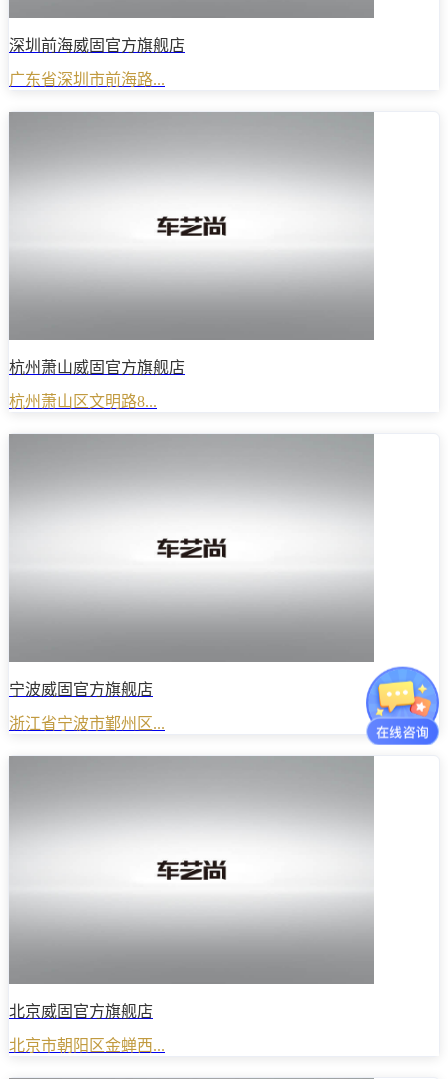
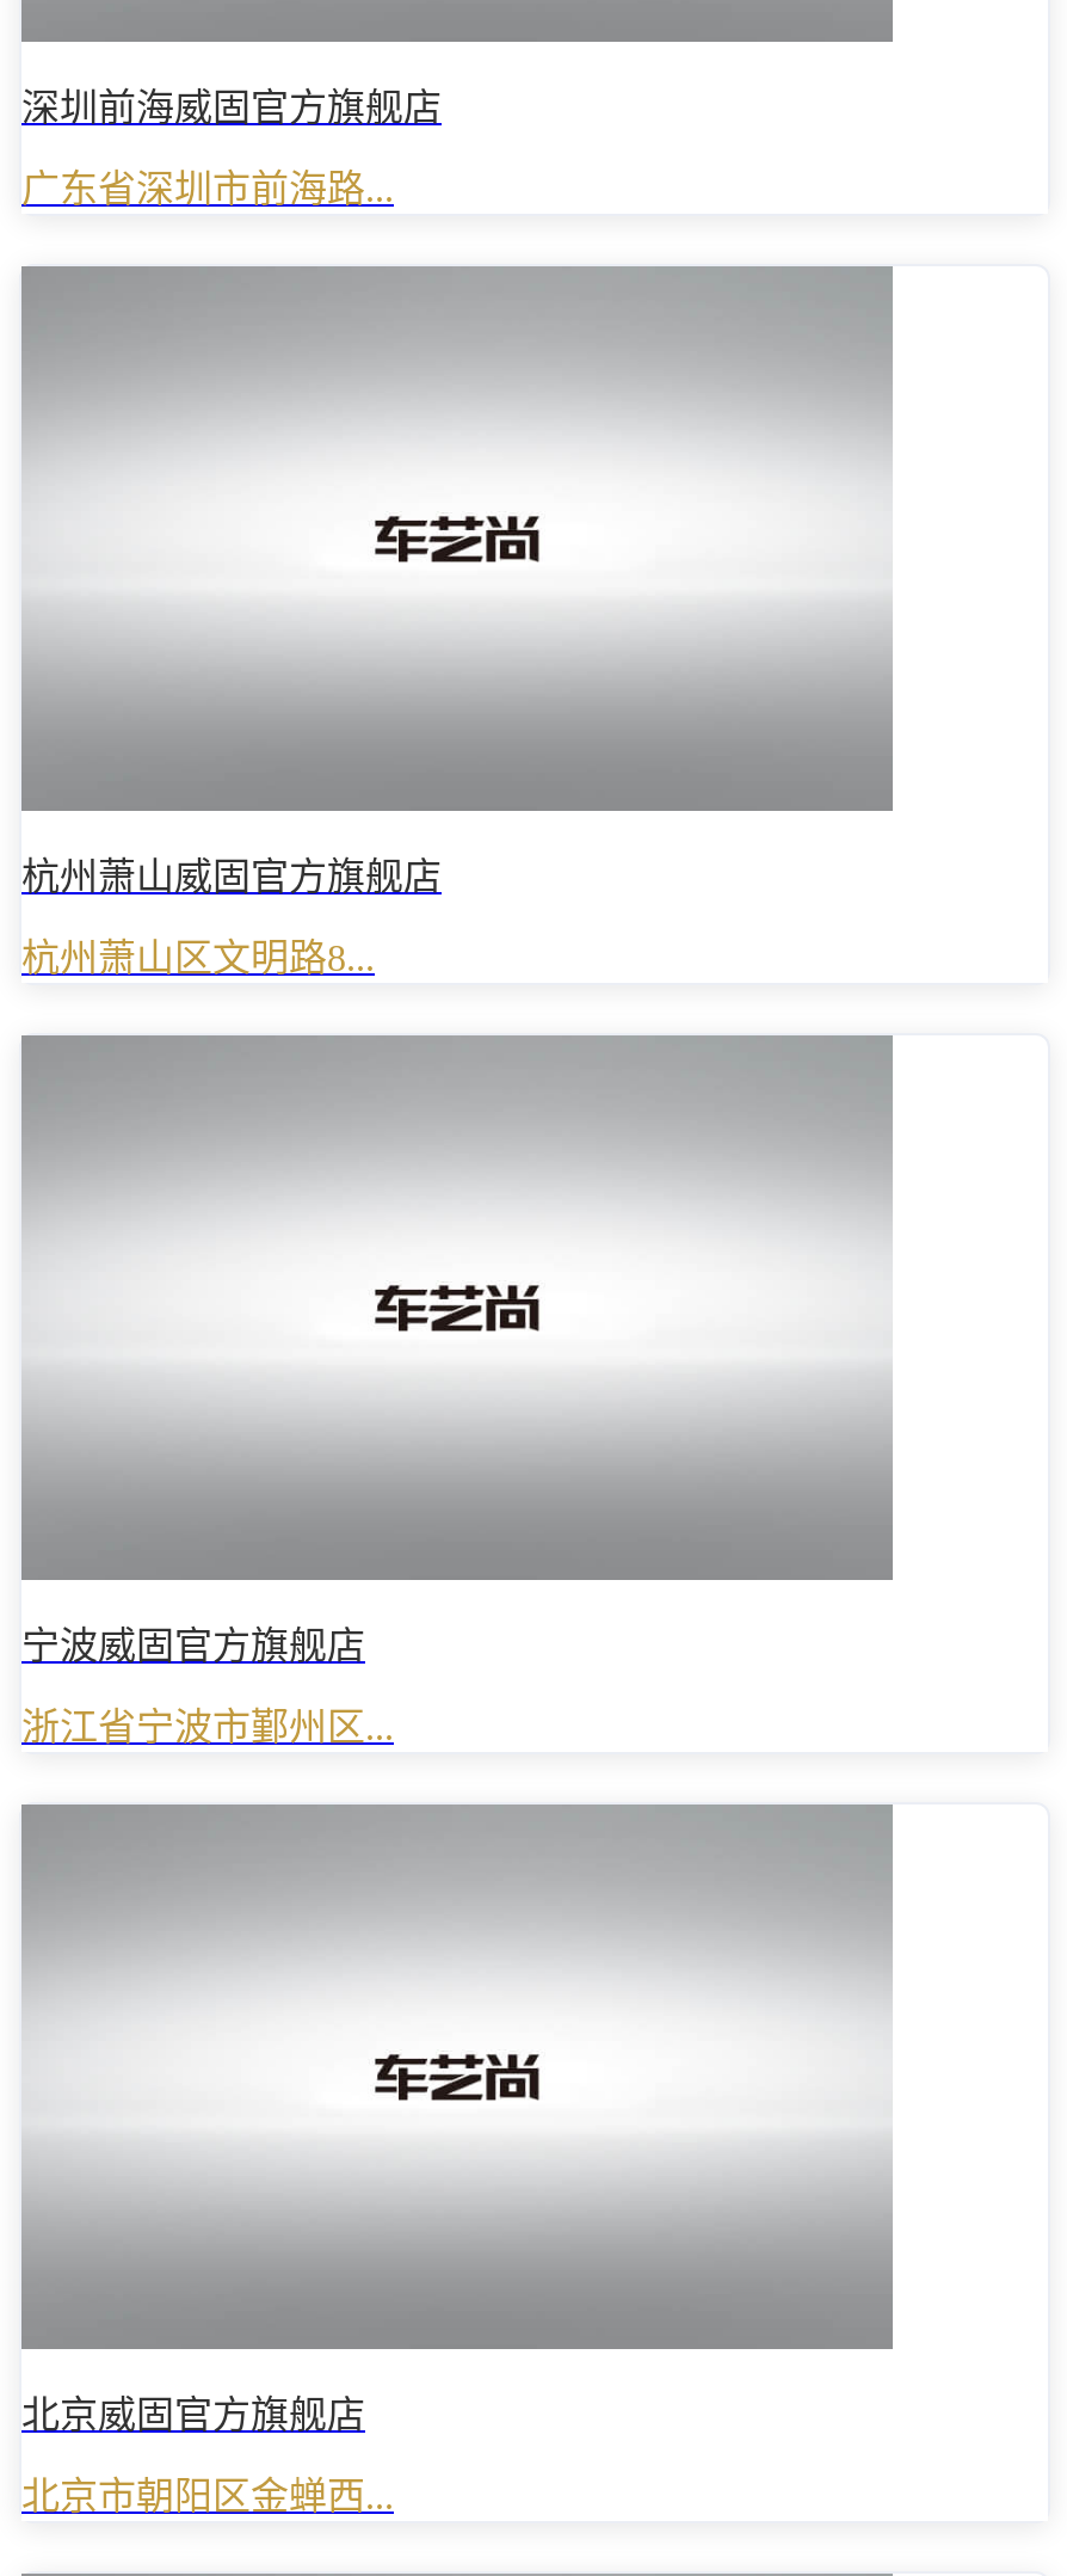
[365,665,440,746] [image] -> none

